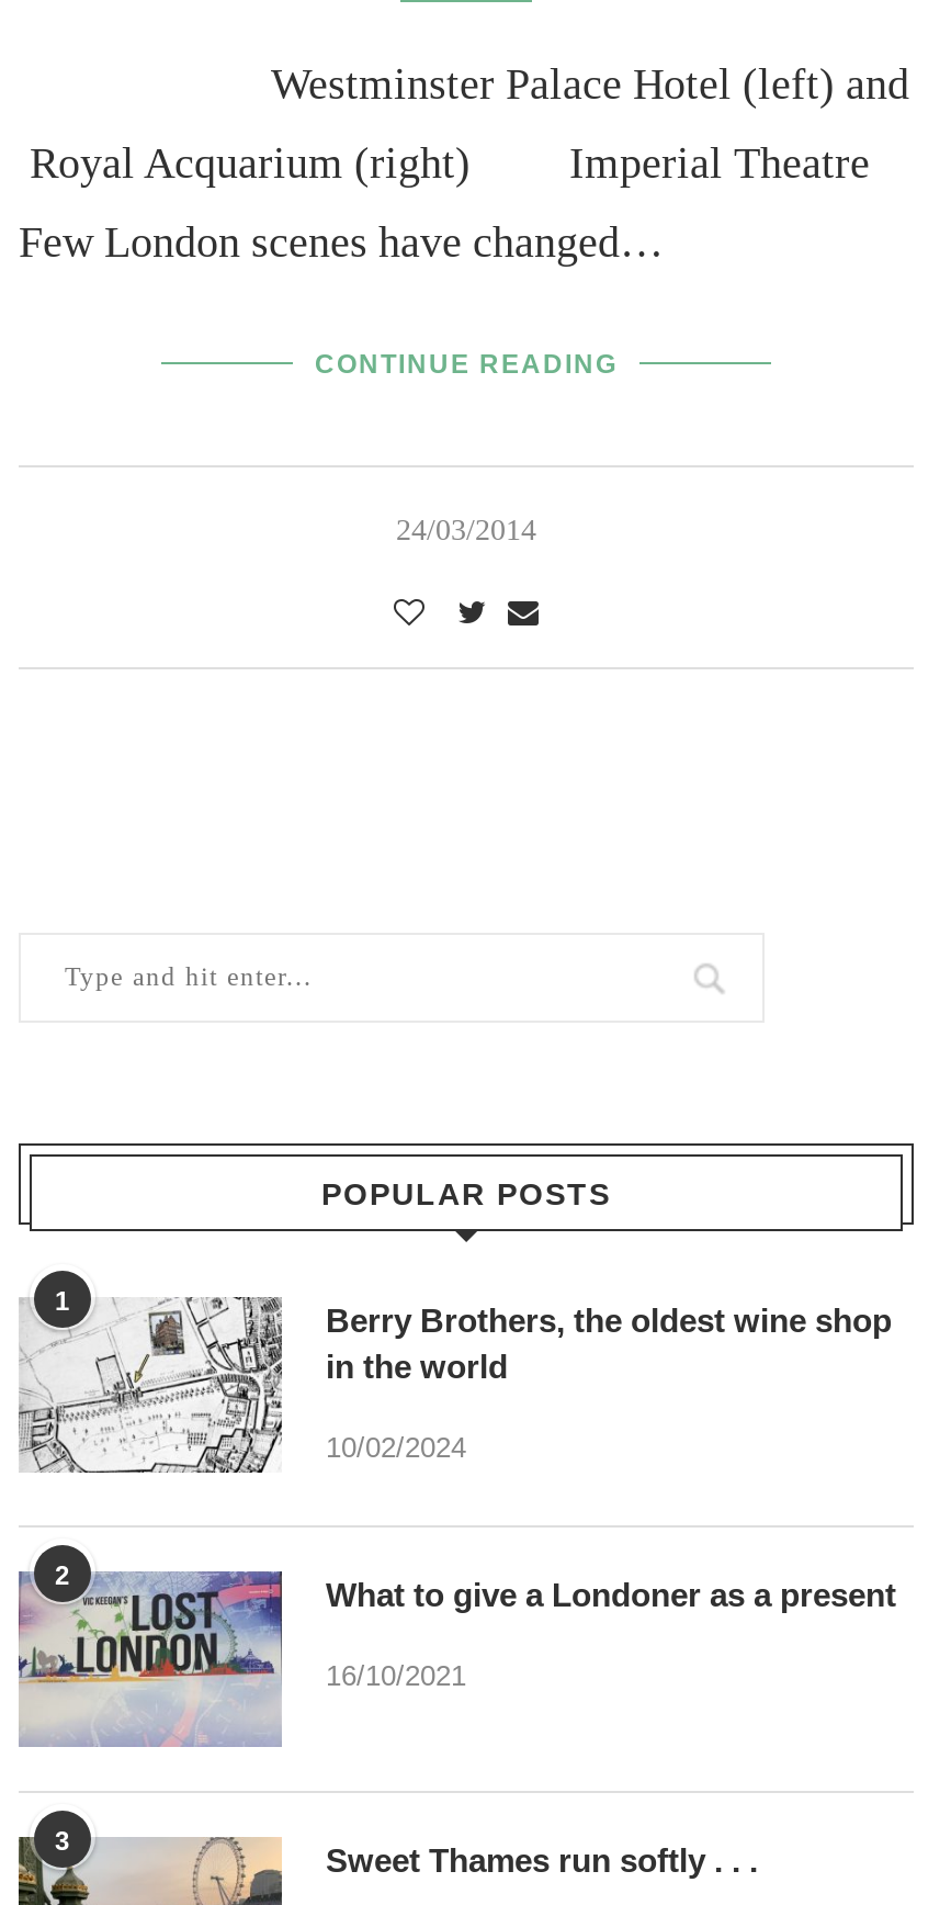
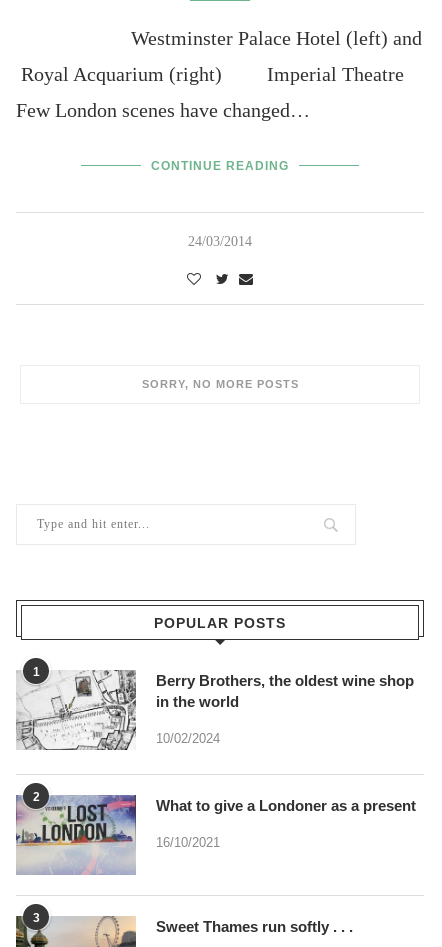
none -> [141,378,298,390] SORRY, NO MORE POSTS

